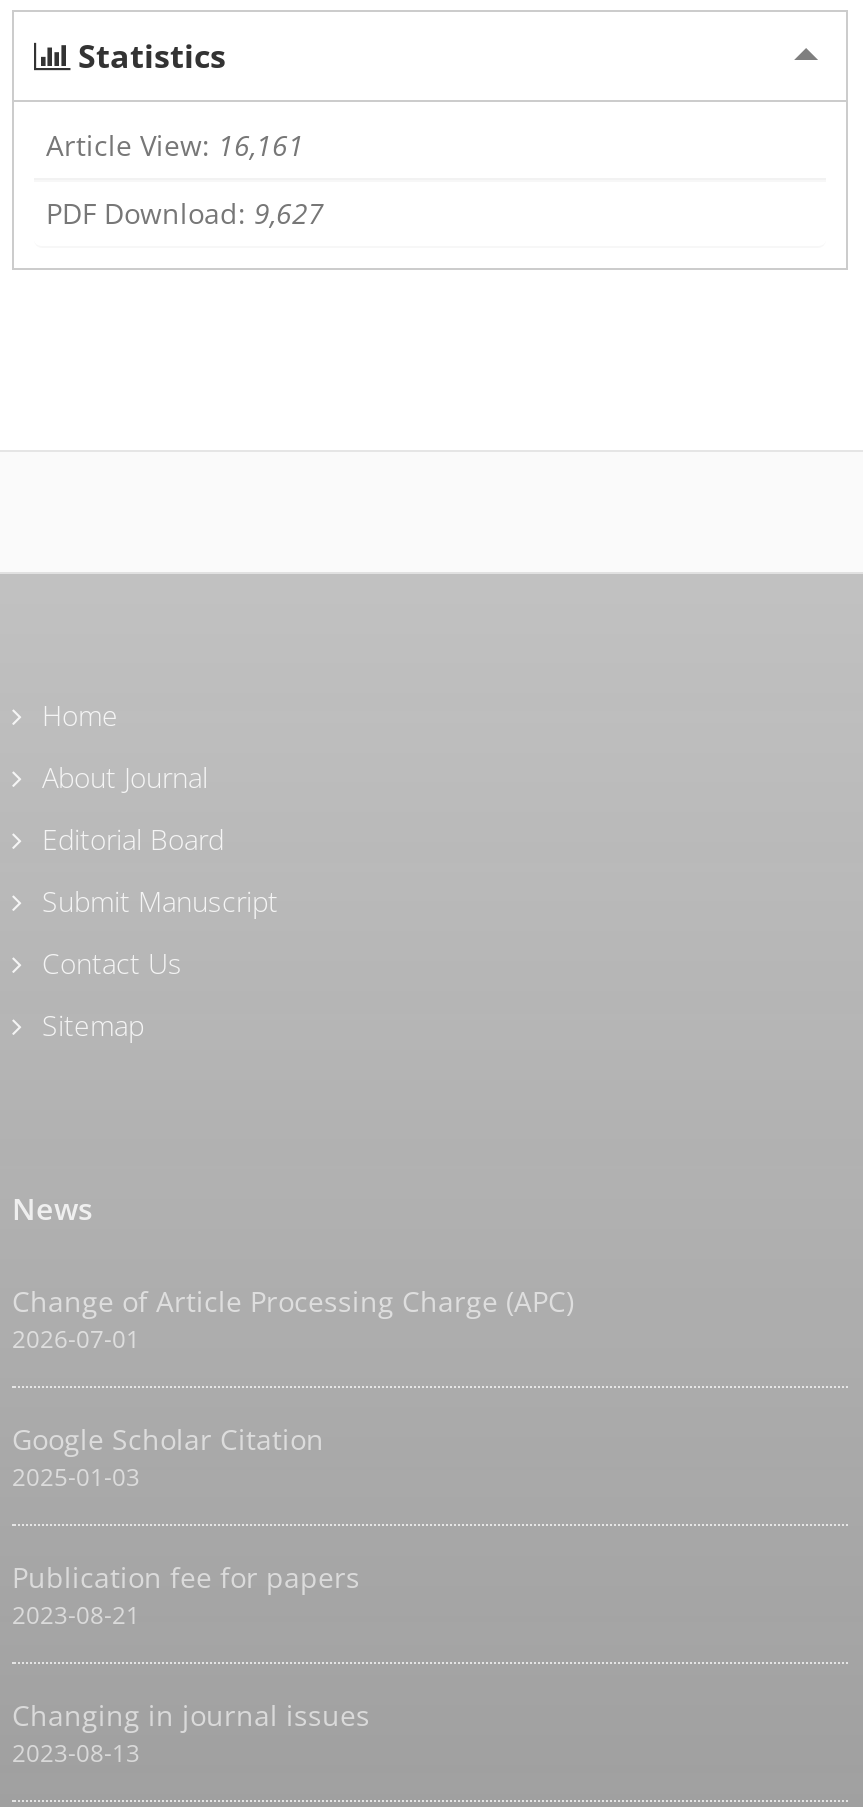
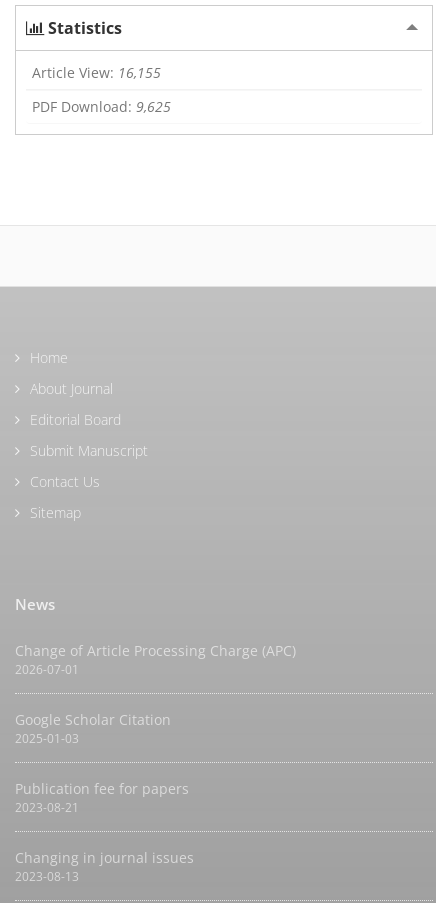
[46,125,304,163] Article View: 16,161 -> [32,63,161,82] Article View: 16,155
[46,193,324,231] PDF Download: 9,627 -> [32,97,171,116] PDF Download: 9,625

